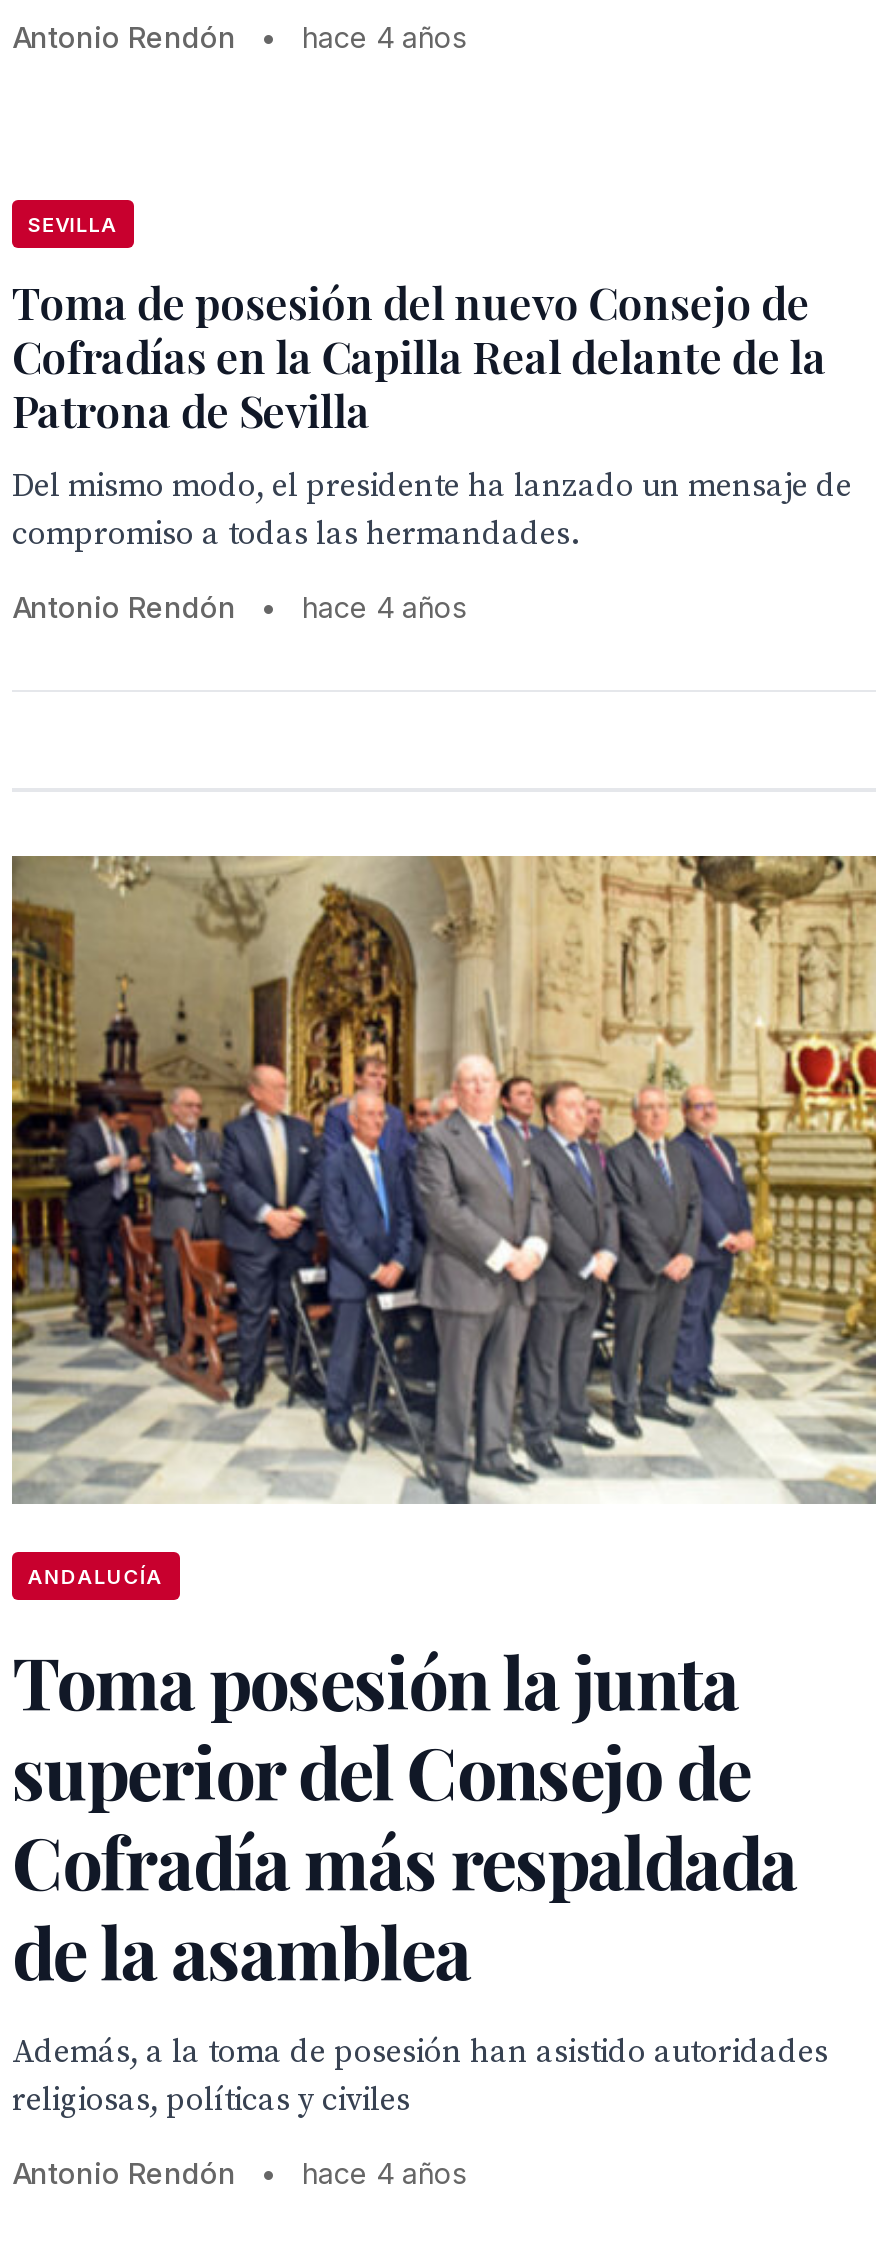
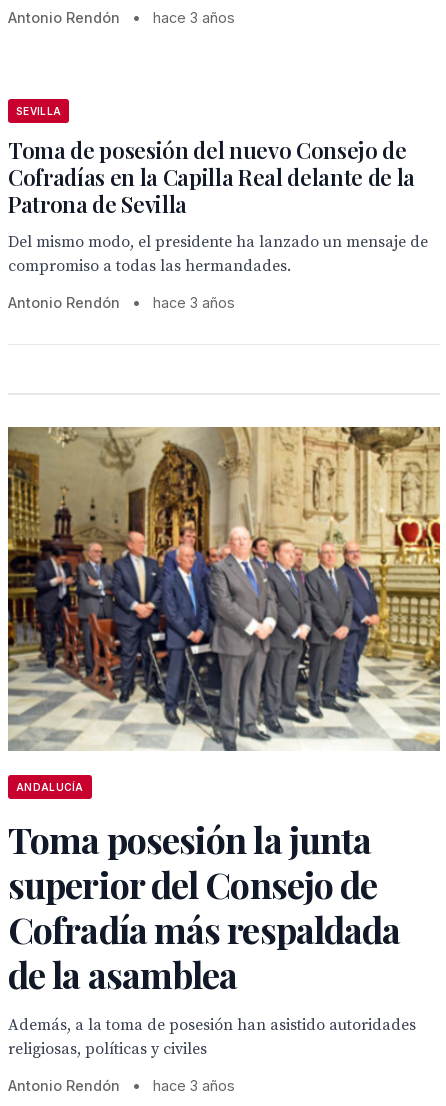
[302,20,468,54] hace 4 años -> [153,9,235,26] hace 3 años
[302,590,468,624] hace 4 años -> [153,294,235,311] hace 3 años
[302,2156,468,2190] hace 4 años -> [153,1077,235,1094] hace 3 años

